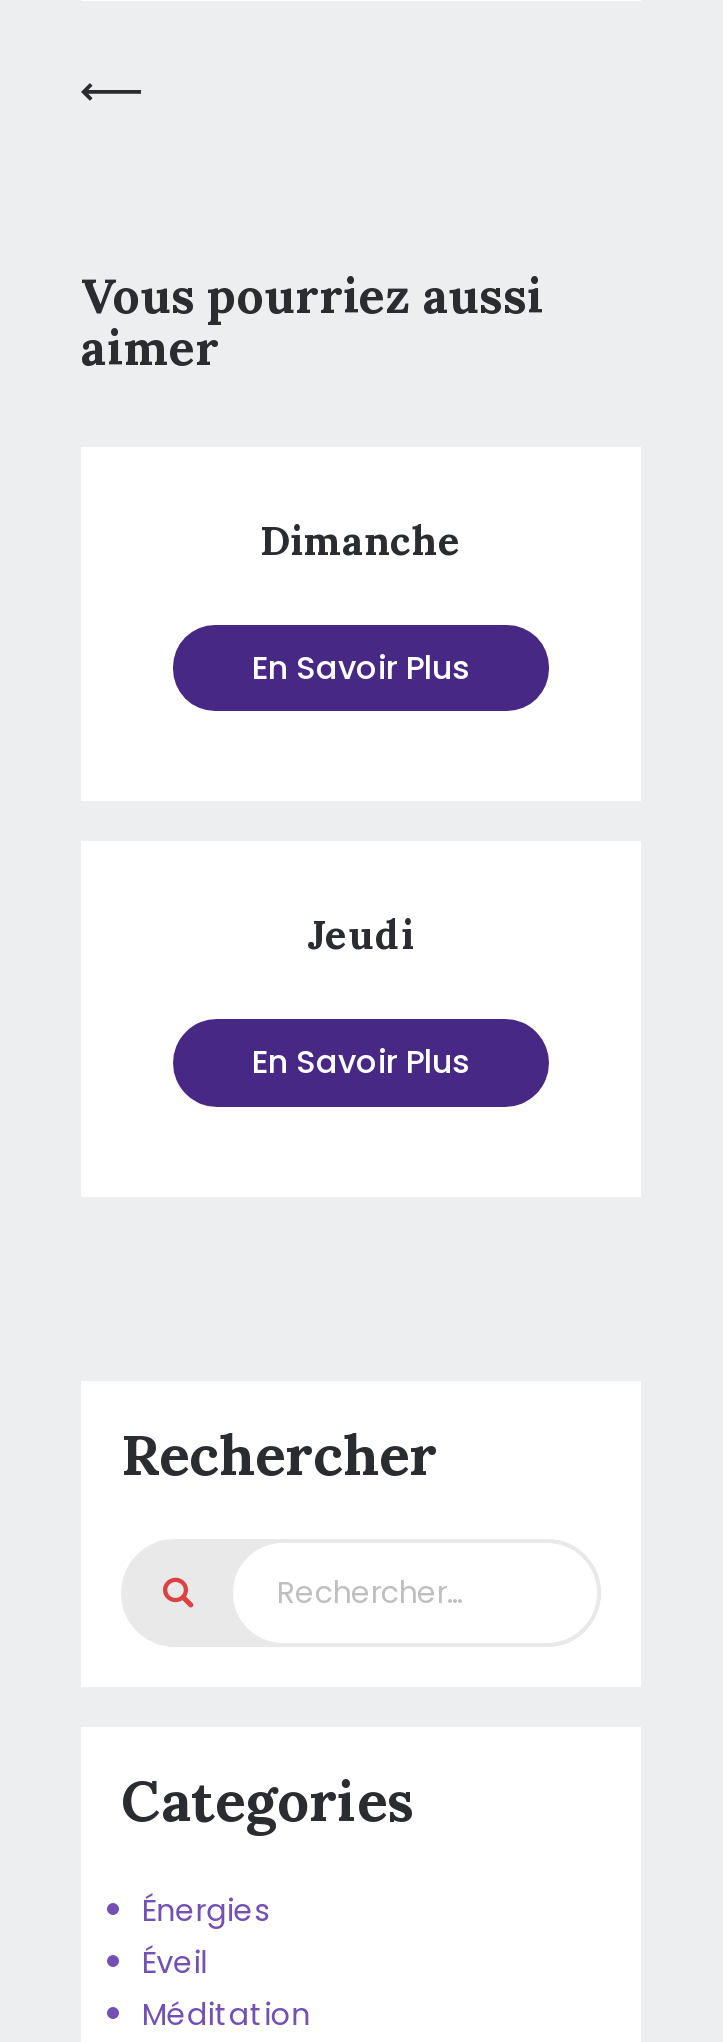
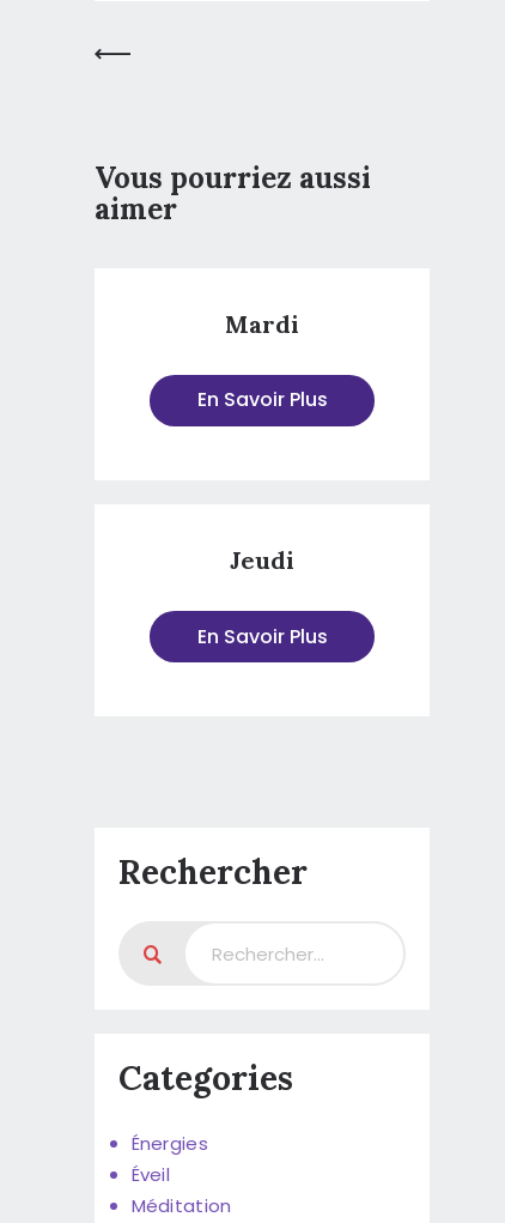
[260,516,462,566] Dimanche -> [225,309,299,339] Mardi

